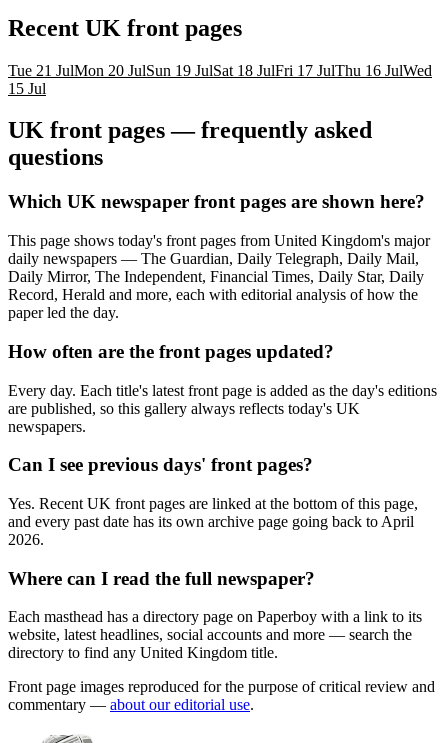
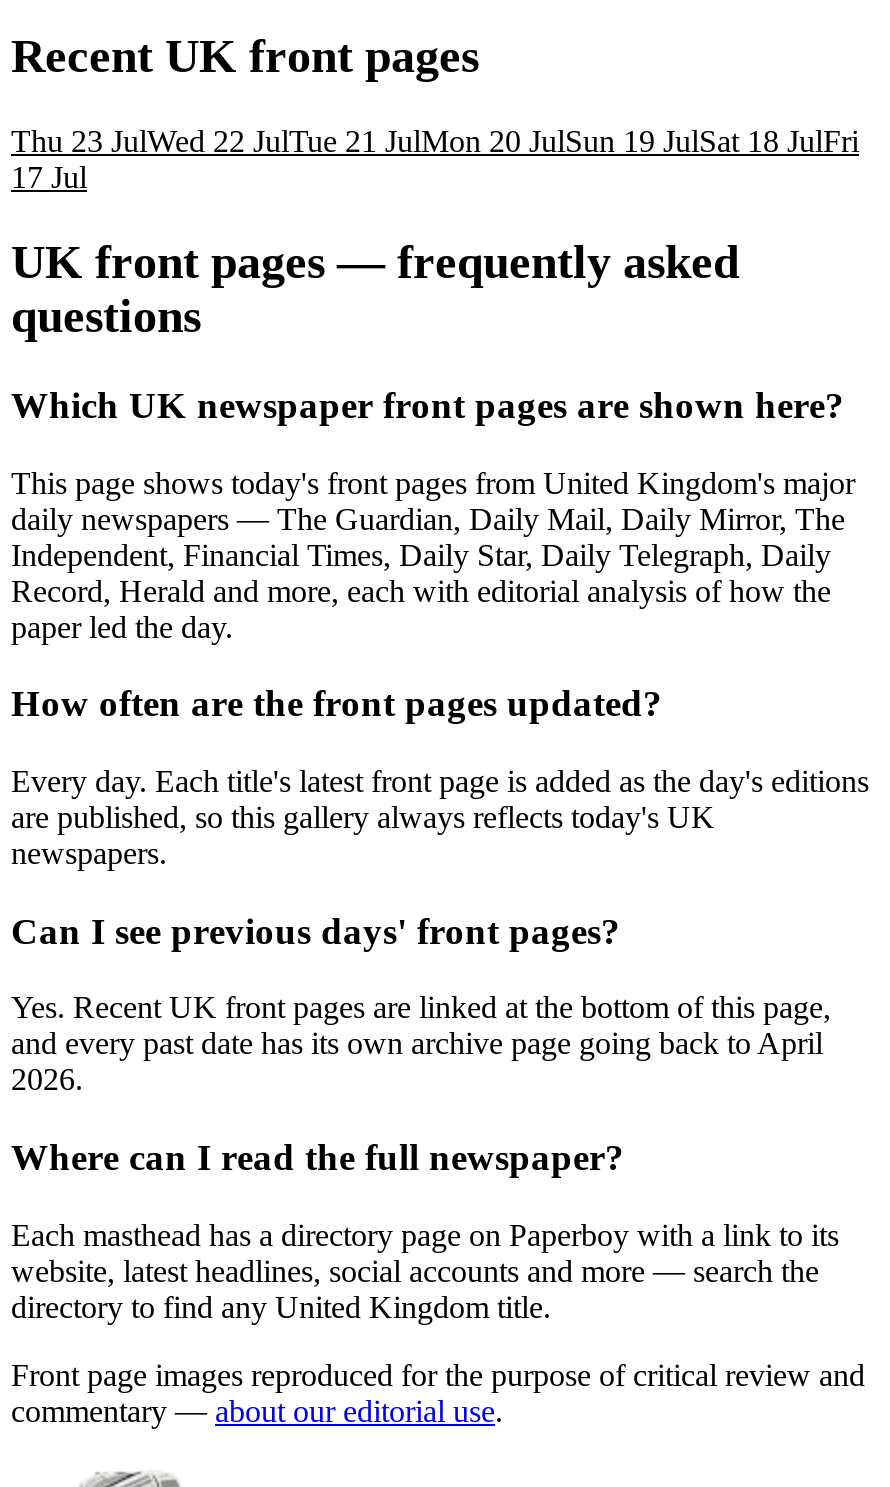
[8,61,432,78] Tue 21 JulMon 20 JulSun 19 JulSat 18 JulFri 17 JulThu 16 JulWed -> [11,124,859,158] Thu 23 JulWed 22 JulTue 21 JulMon 20 JulSun 19 JulSat 18 JulFri
[8,79,46,96] 15 Jul -> [11,160,87,194] 17 Jul
[8,250,424,285] daily newspapers — The Guardian, Daily Telegraph, Daily Mail, | Daily Mirror, The Independent, Financial Times, Daily Star, Daily -> [11,501,845,571] daily newspapers — The Guardian, Daily Mail, Daily Mirror, The | Independent, Financial Times, Daily Star, Daily Telegraph, Daily

